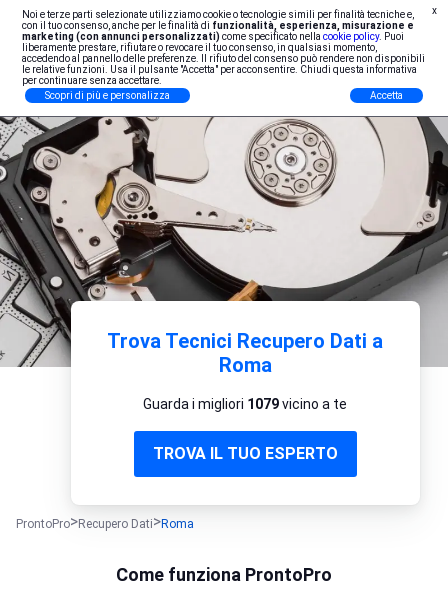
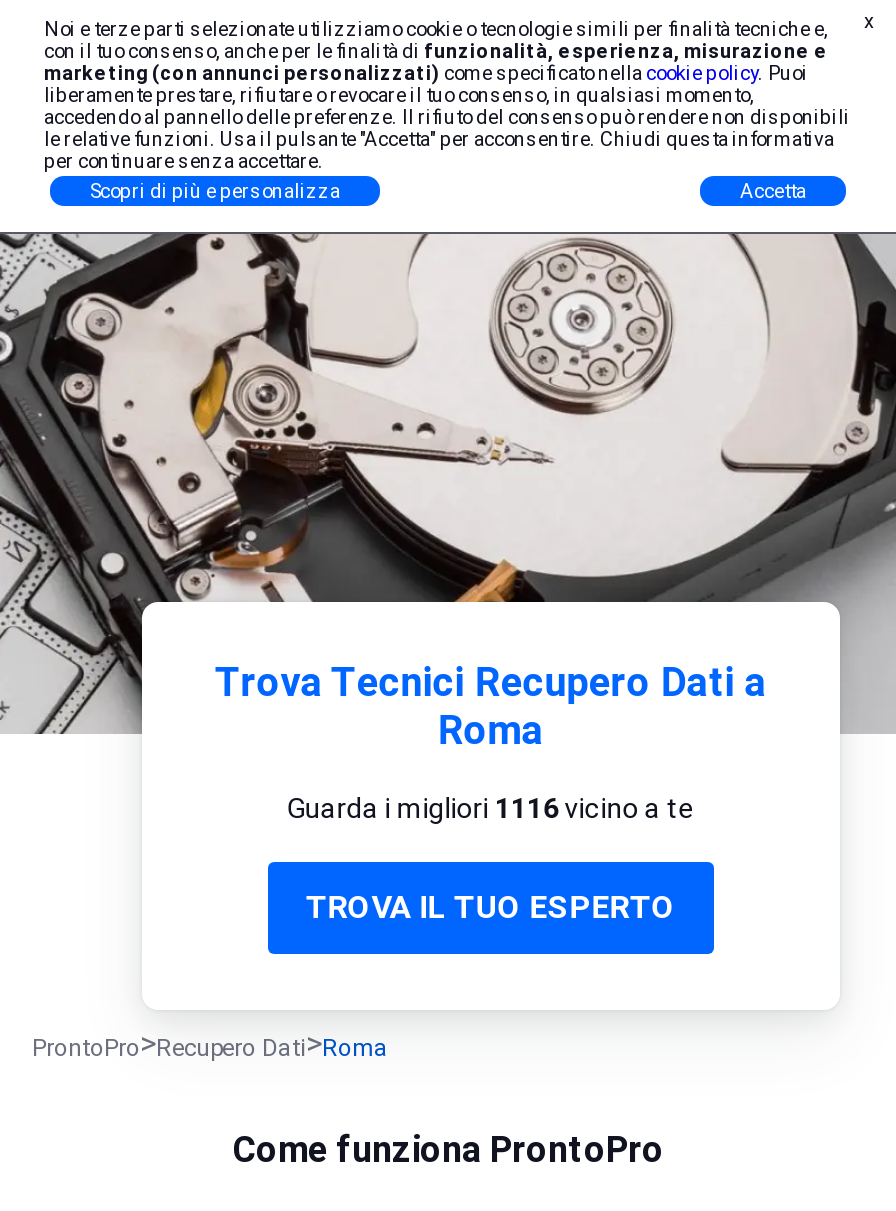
[143,396,347,412] Guarda i migliori 1079 vicino a te -> [286,792,694,824] Guarda i migliori 1116 vicino a te

